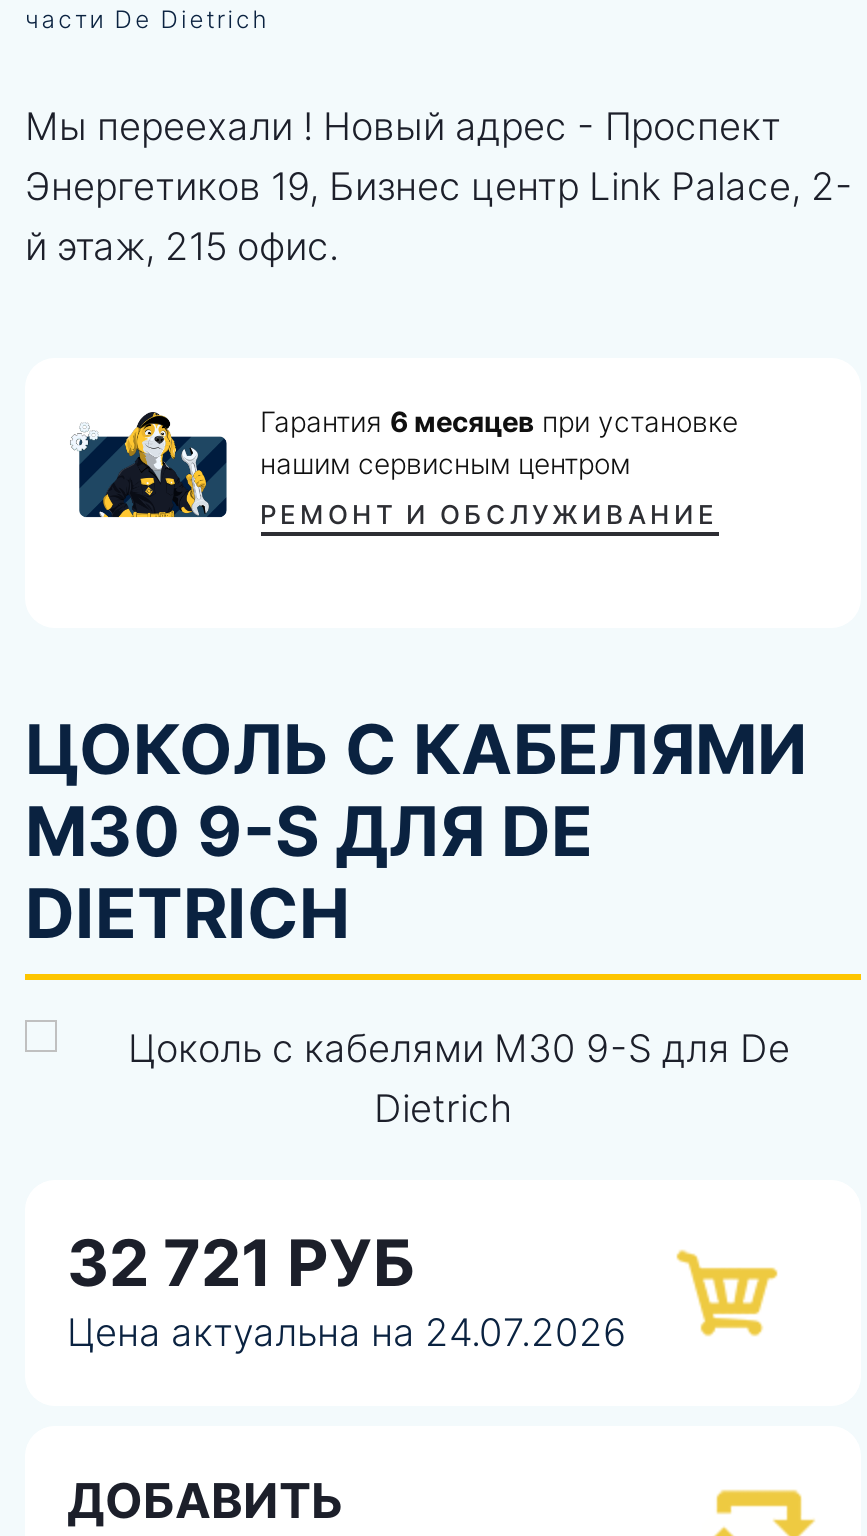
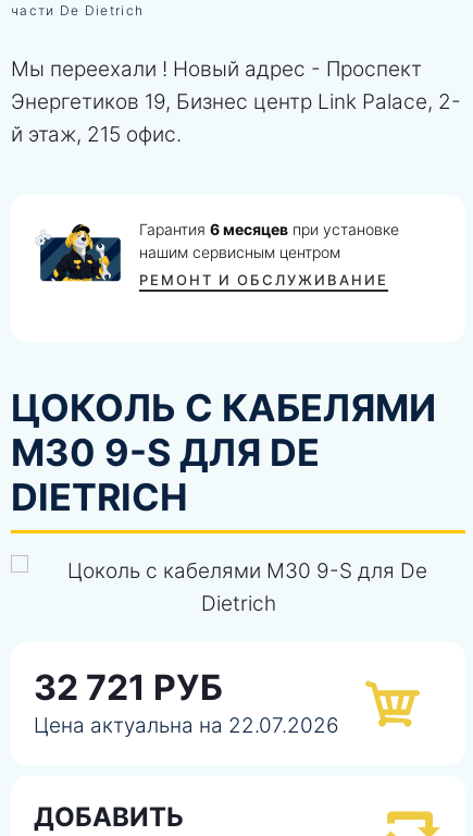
[67,1310,627,1356] Цена актуальна на 24.07.2026 -> [34,713,339,738] Цена актуальна на 22.07.2026

